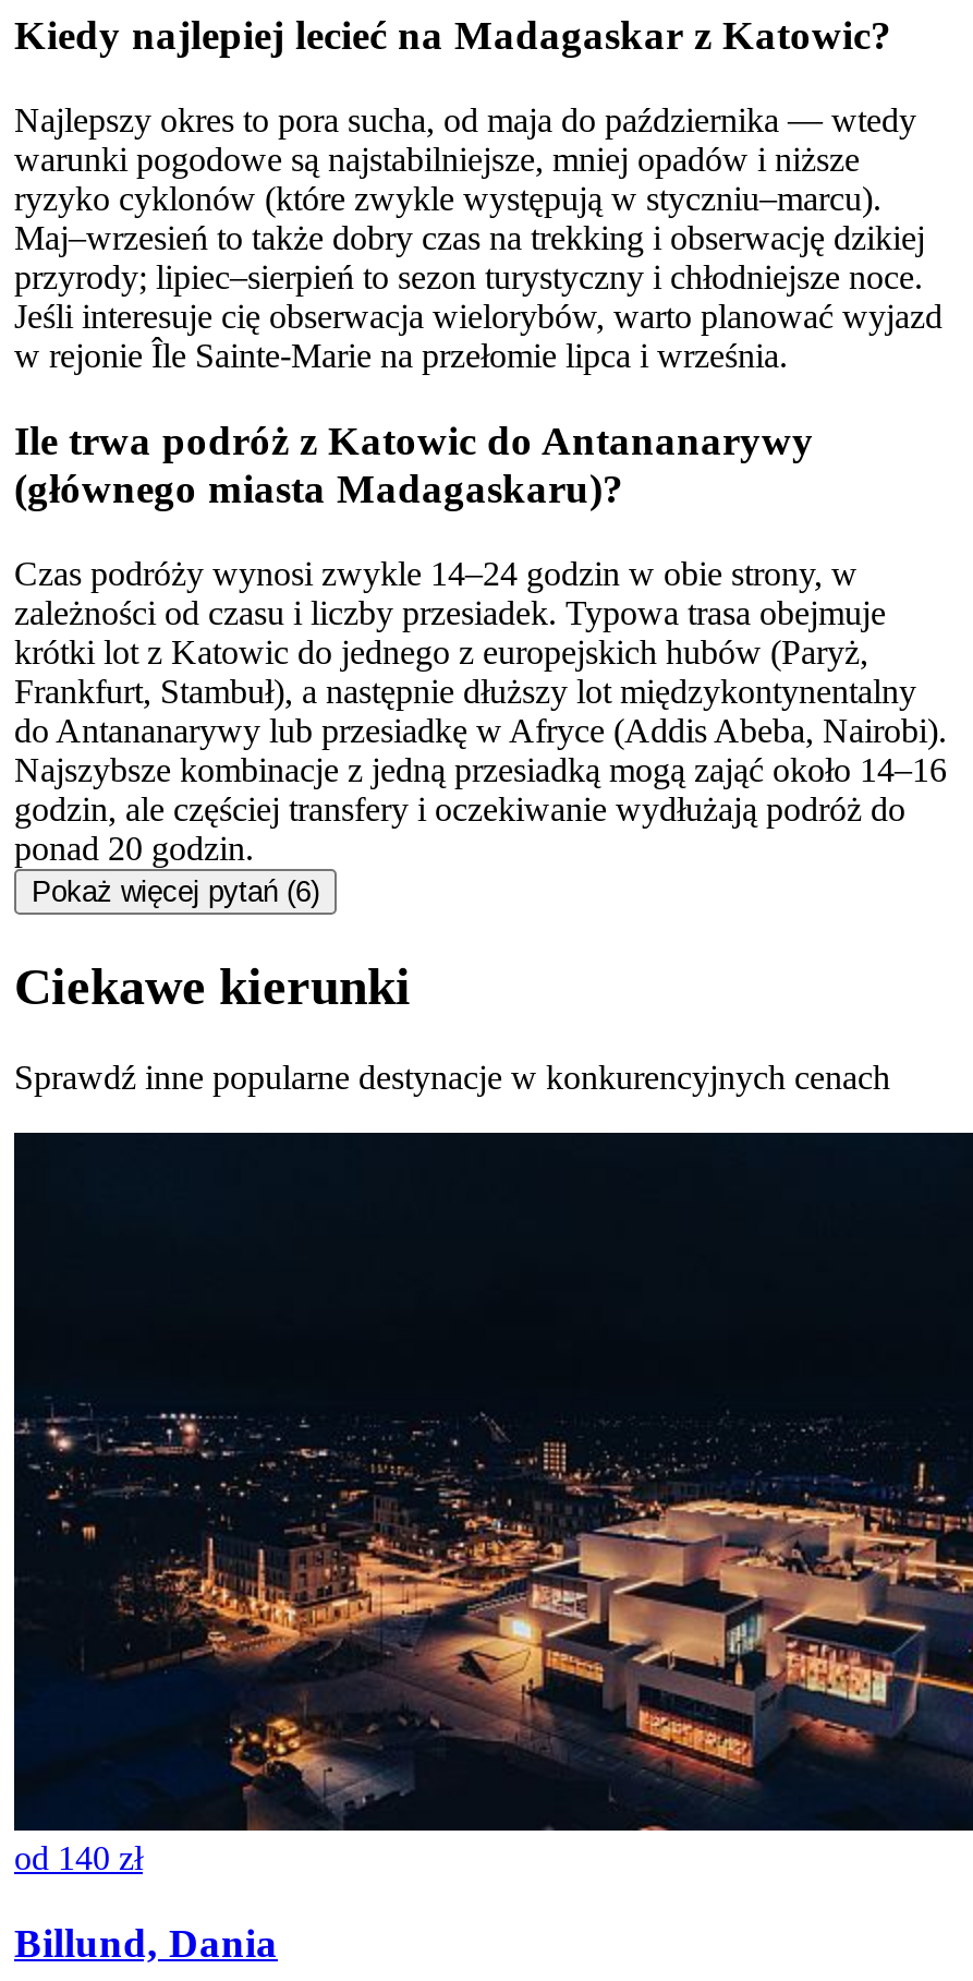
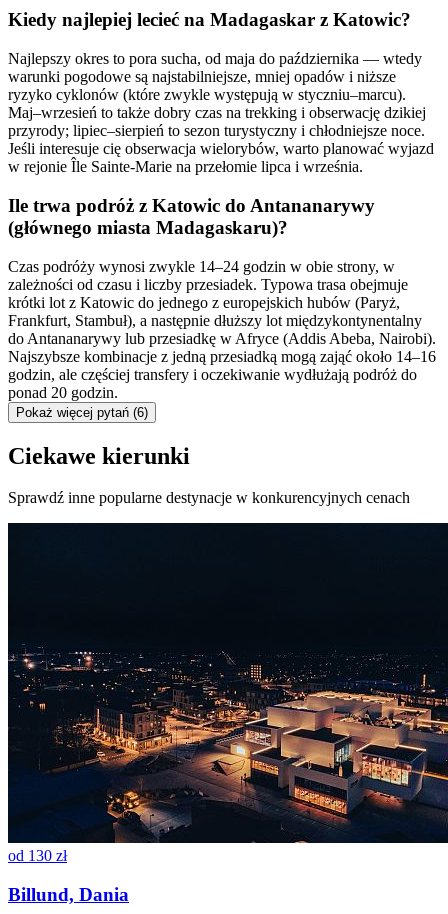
[14,1840,143,1877] od 140 zł -> [8,847,67,864] od 130 zł

